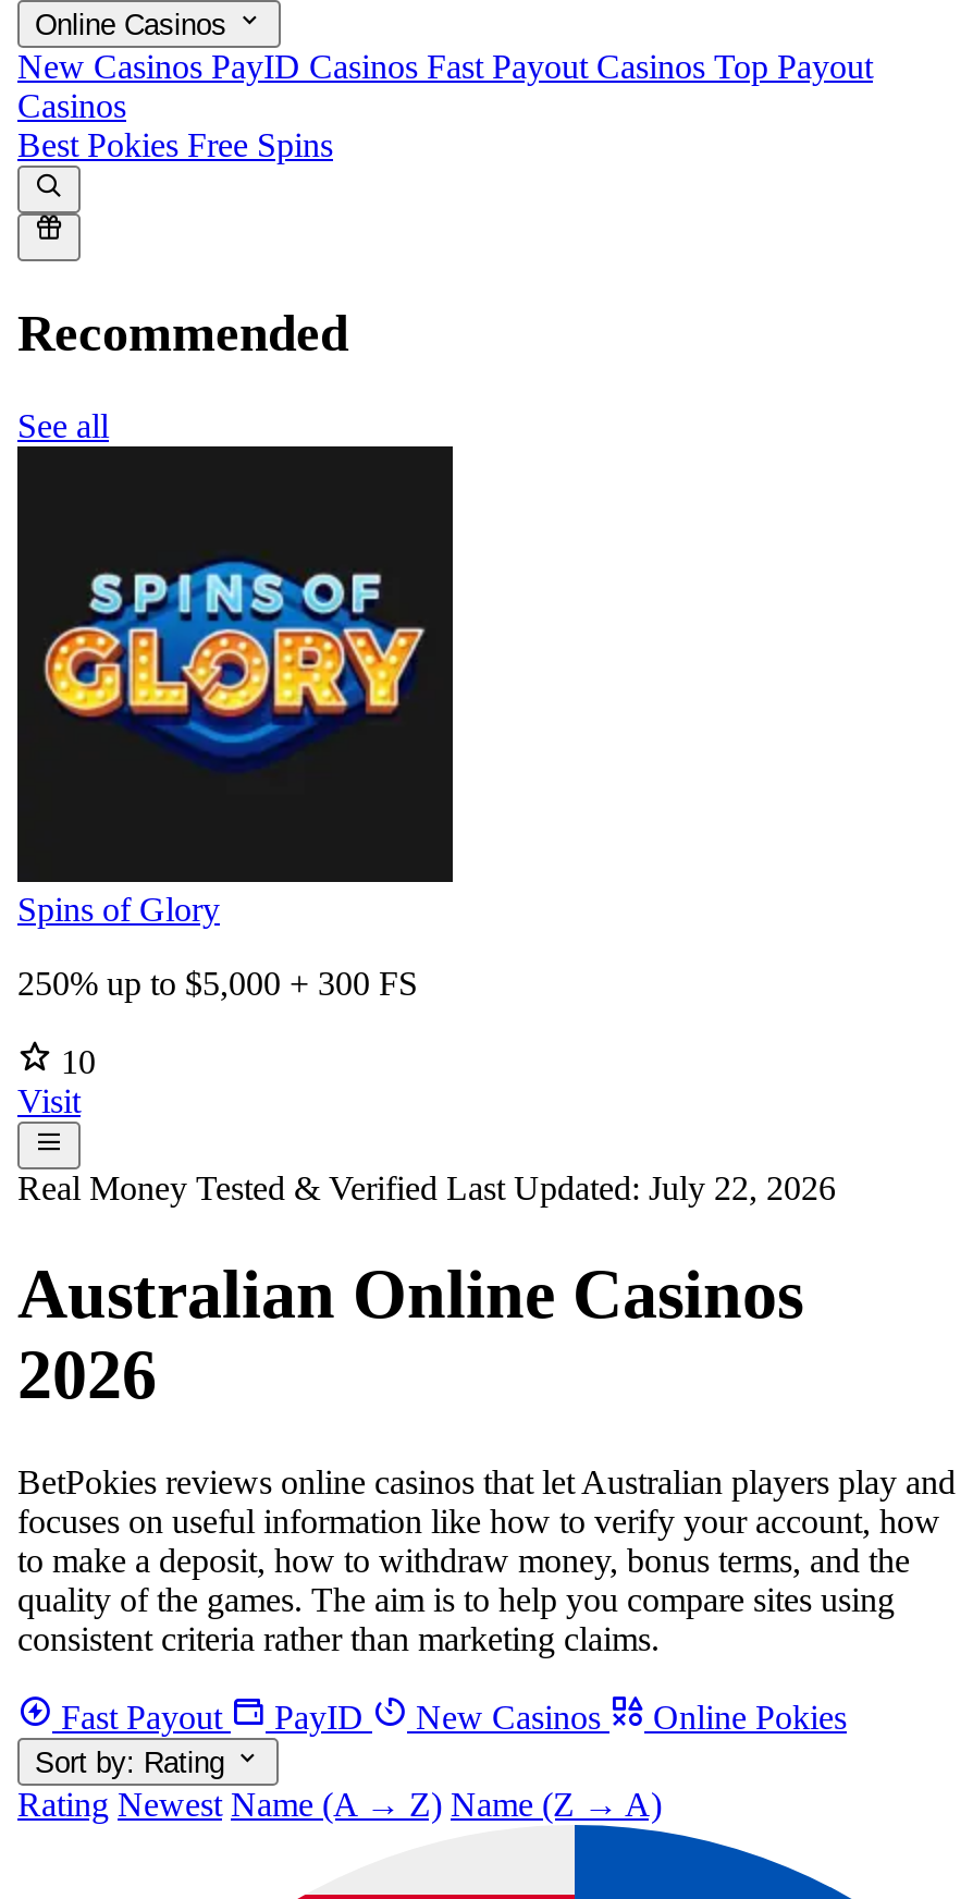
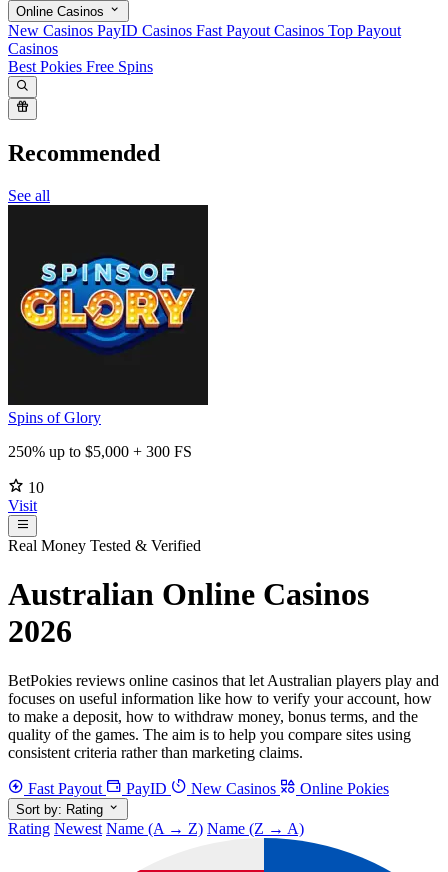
[17,1169,836,1206] Real Money Tested & Verified Last Updated: July 22, 2026 -> [8,537,201,554] Real Money Tested & Verified

